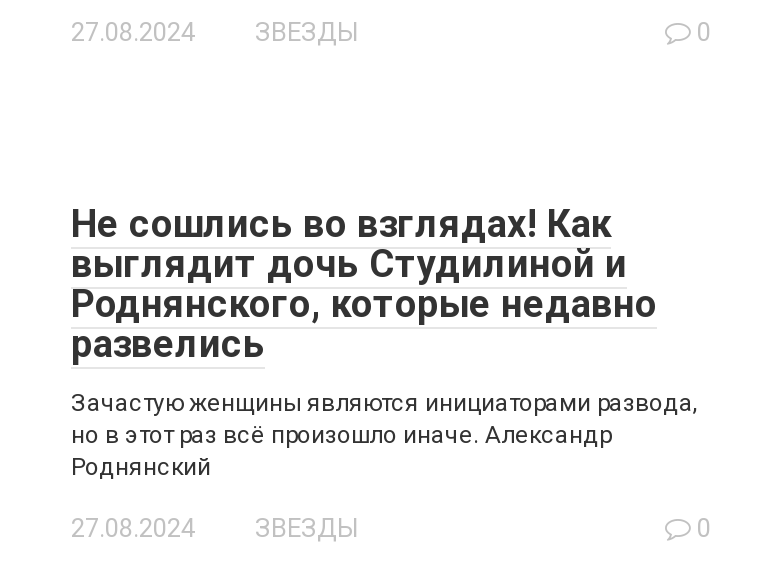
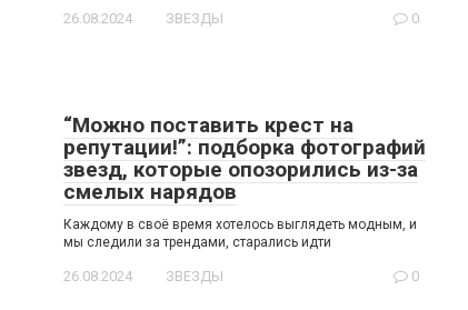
[71,18,359,48] 27.08.2024 ЗВЕЗДЫ -> [63,9,223,26] 26.08.2024 ЗВЕЗДЫ
[71,202,657,368] Не сошлись во взглядах! Как | выглядит дочь Студилиной и | Роднянского, которые недавно | развелись -> [63,112,426,204] “Можно поставить крест на | репутации!”: подборка фотографий | звезд, которые опозорились из-за | смелых нарядов
[71,390,699,482] Зачастую женщины являются инициаторами развода, | но в этот раз всё произошло иначе. Александр | Роднянский -> [63,216,417,249] Каждому в своё время хотелось выглядеть модным, и | мы следили за трендами, старались идти
[71,514,359,544] 27.08.2024 ЗВЕЗДЫ -> [63,267,223,284] 26.08.2024 ЗВЕЗДЫ

